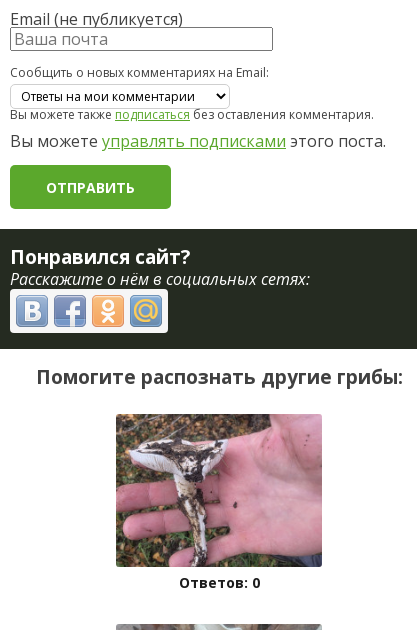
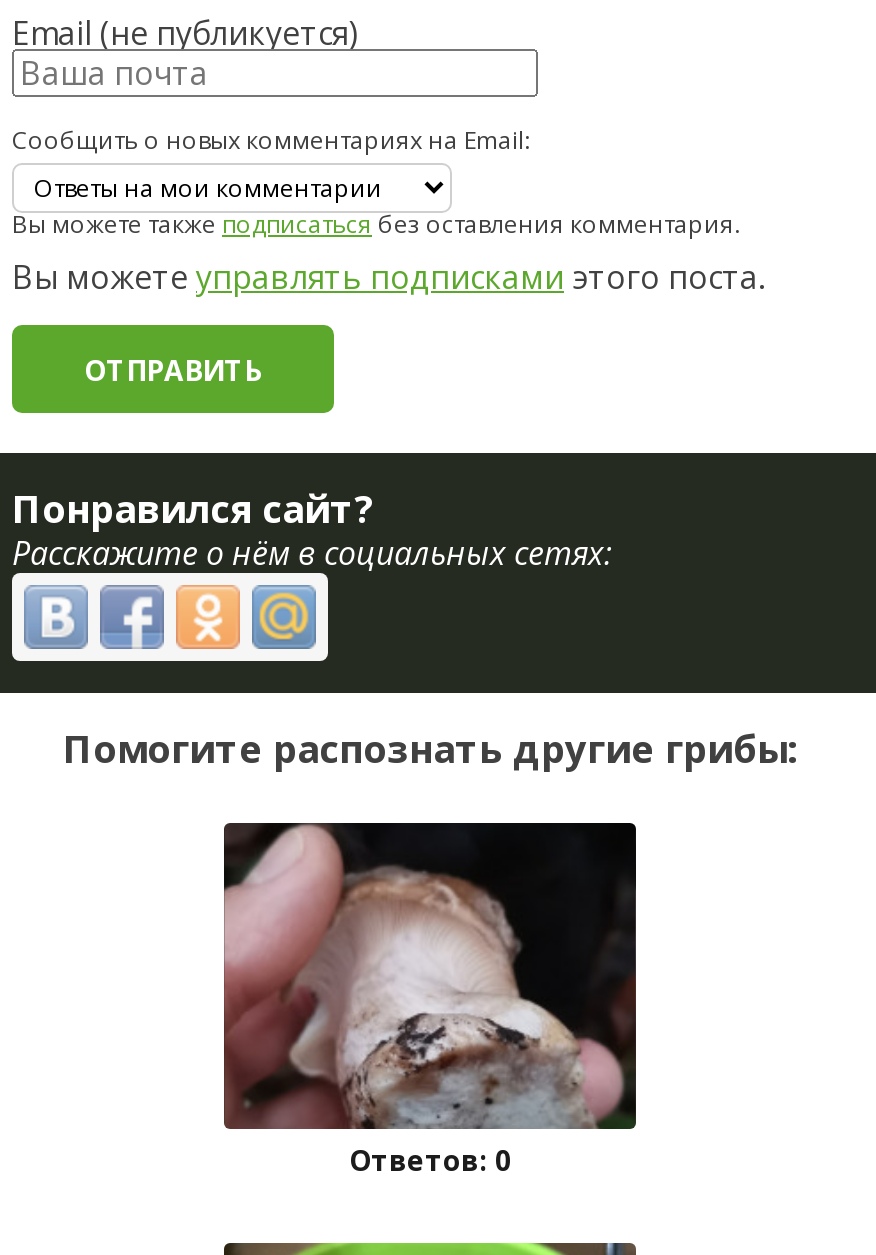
[115,413,323,568] [image] -> [222,821,638,1131] [image]

